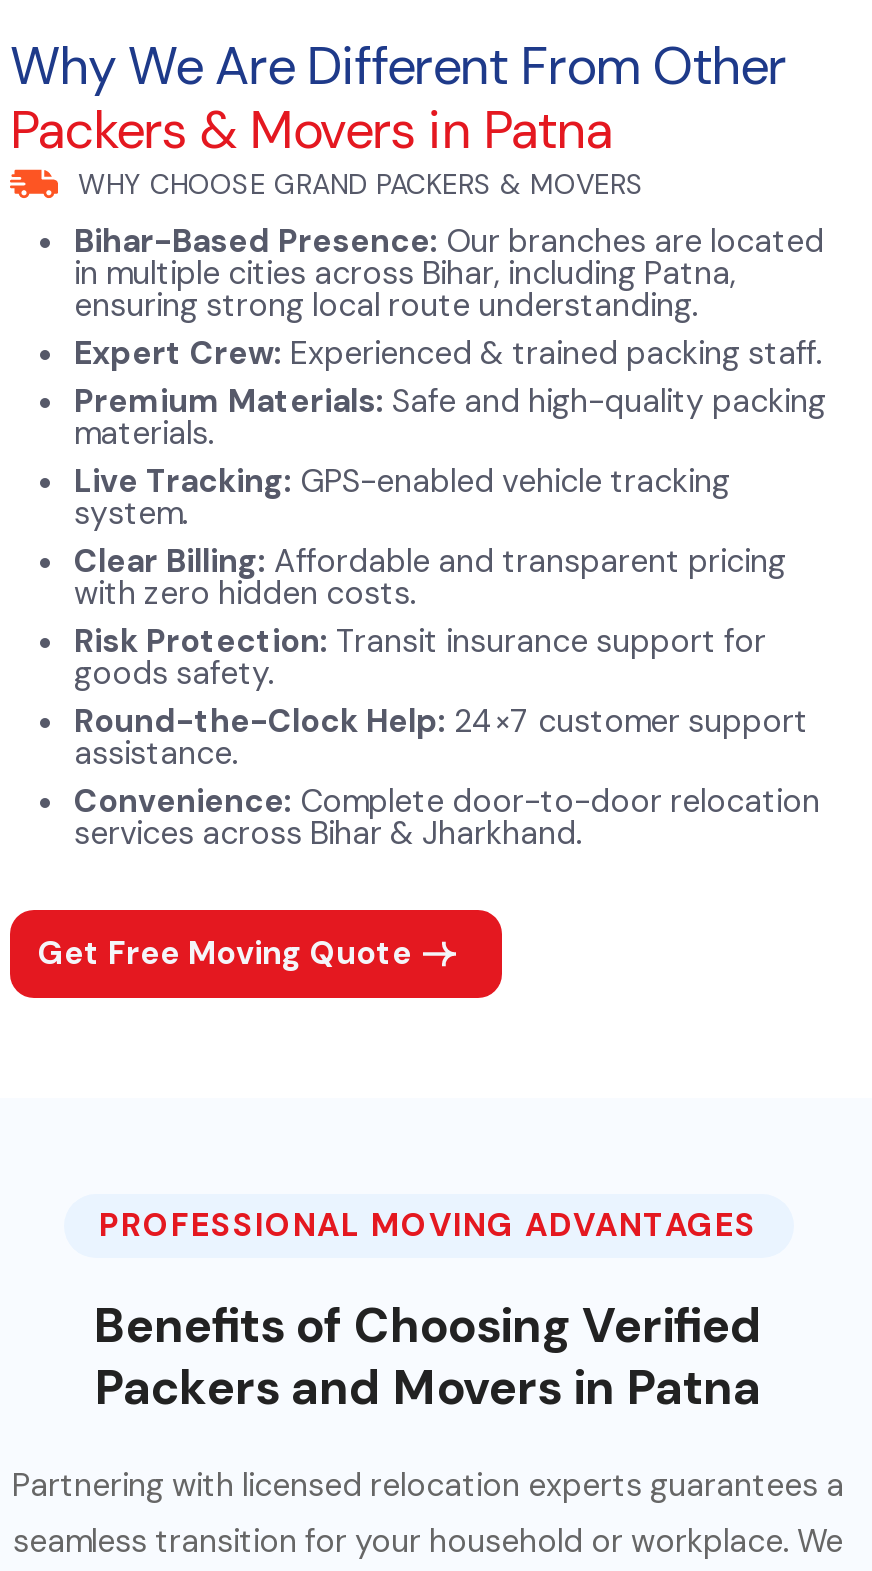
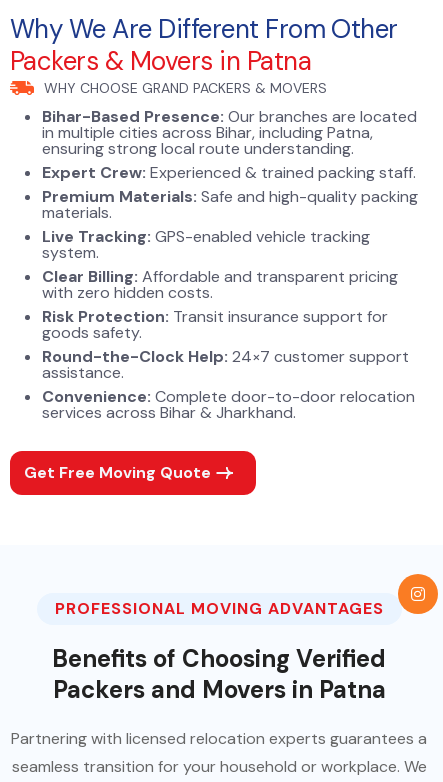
none -> [397,573,439,615] [image]

